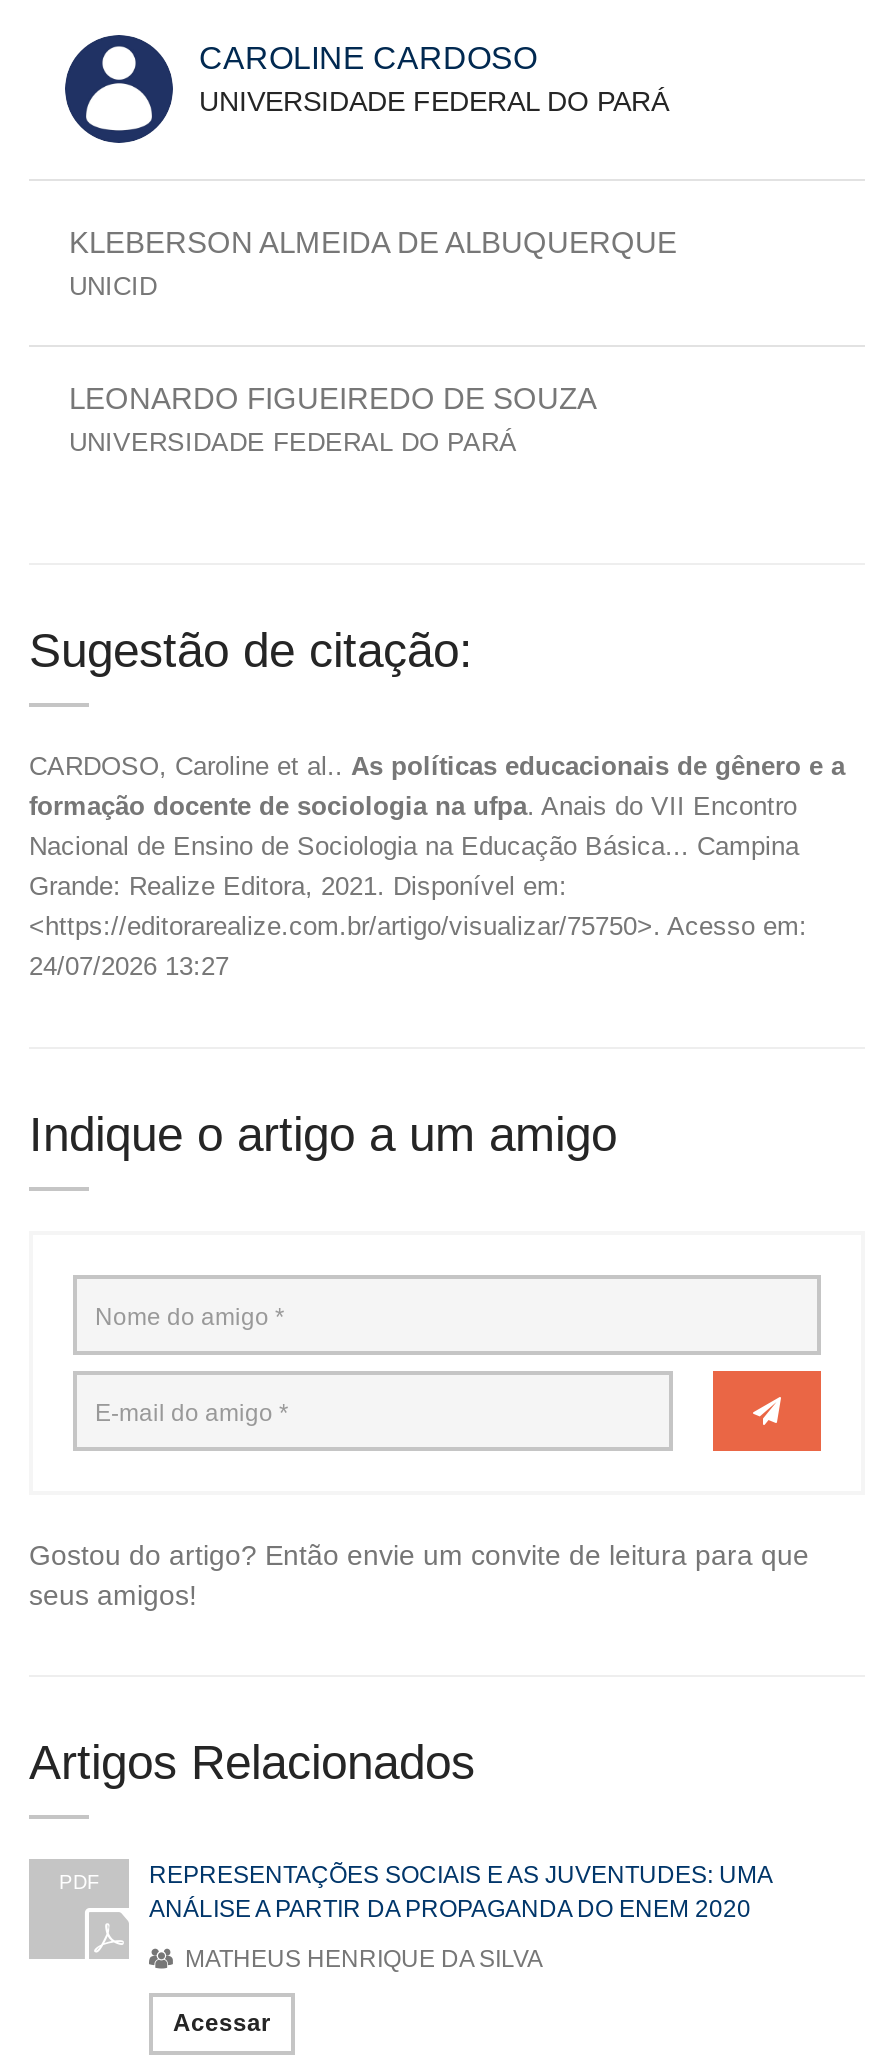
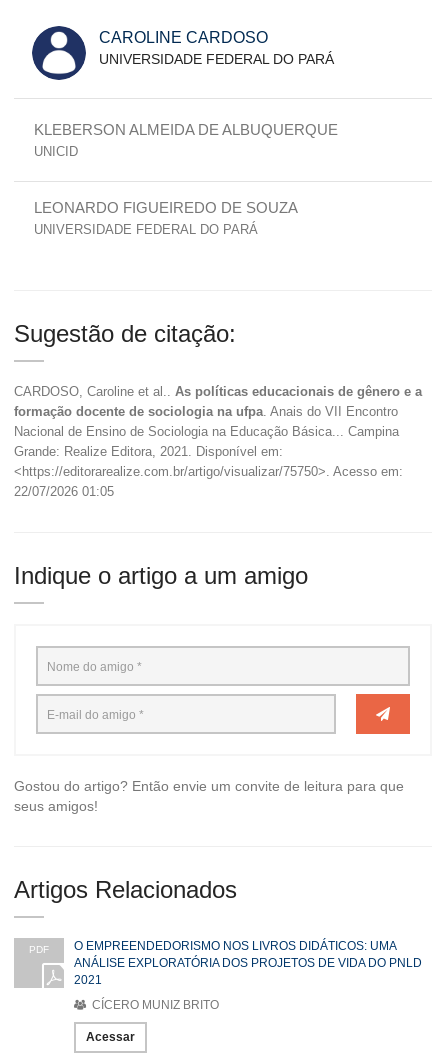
[29,951,229,981] 24/07/2026 13:27 -> [14,484,114,499] 22/07/2026 01:05
[149,1861,771,1923] REPRESENTAÇÕES SOCIAIS E AS JUVENTUDES: UMA | ANÁLISE A PARTIR DA PROPAGANDA DO ENEM 2020 -> [74,939,422,987] O EMPREENDEDORISMO NOS LIVROS DIDÁTICOS: UMA | ANÁLISE EXPLORATÓRIA DOS PROJETOS DE VIDA DO PNLD | 2021
[179,1945,543,1973] MATHEUS HENRIQUE DA SILVA -> [89,998,219,1012] CÍCERO MUNIZ BRITO

